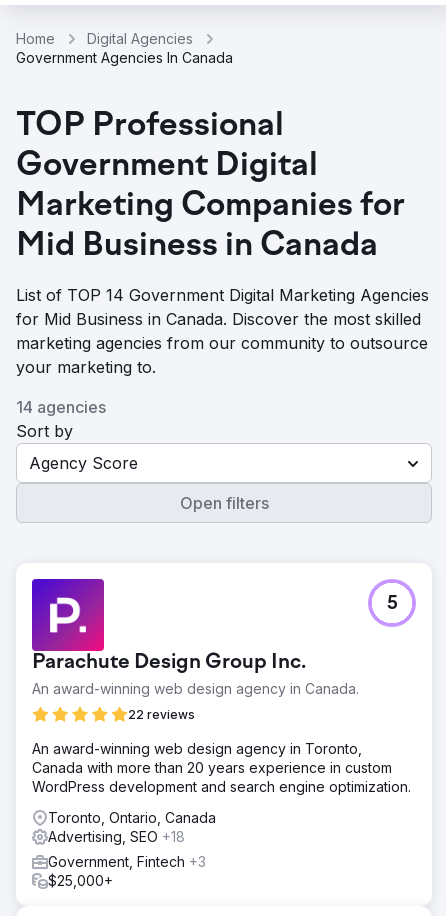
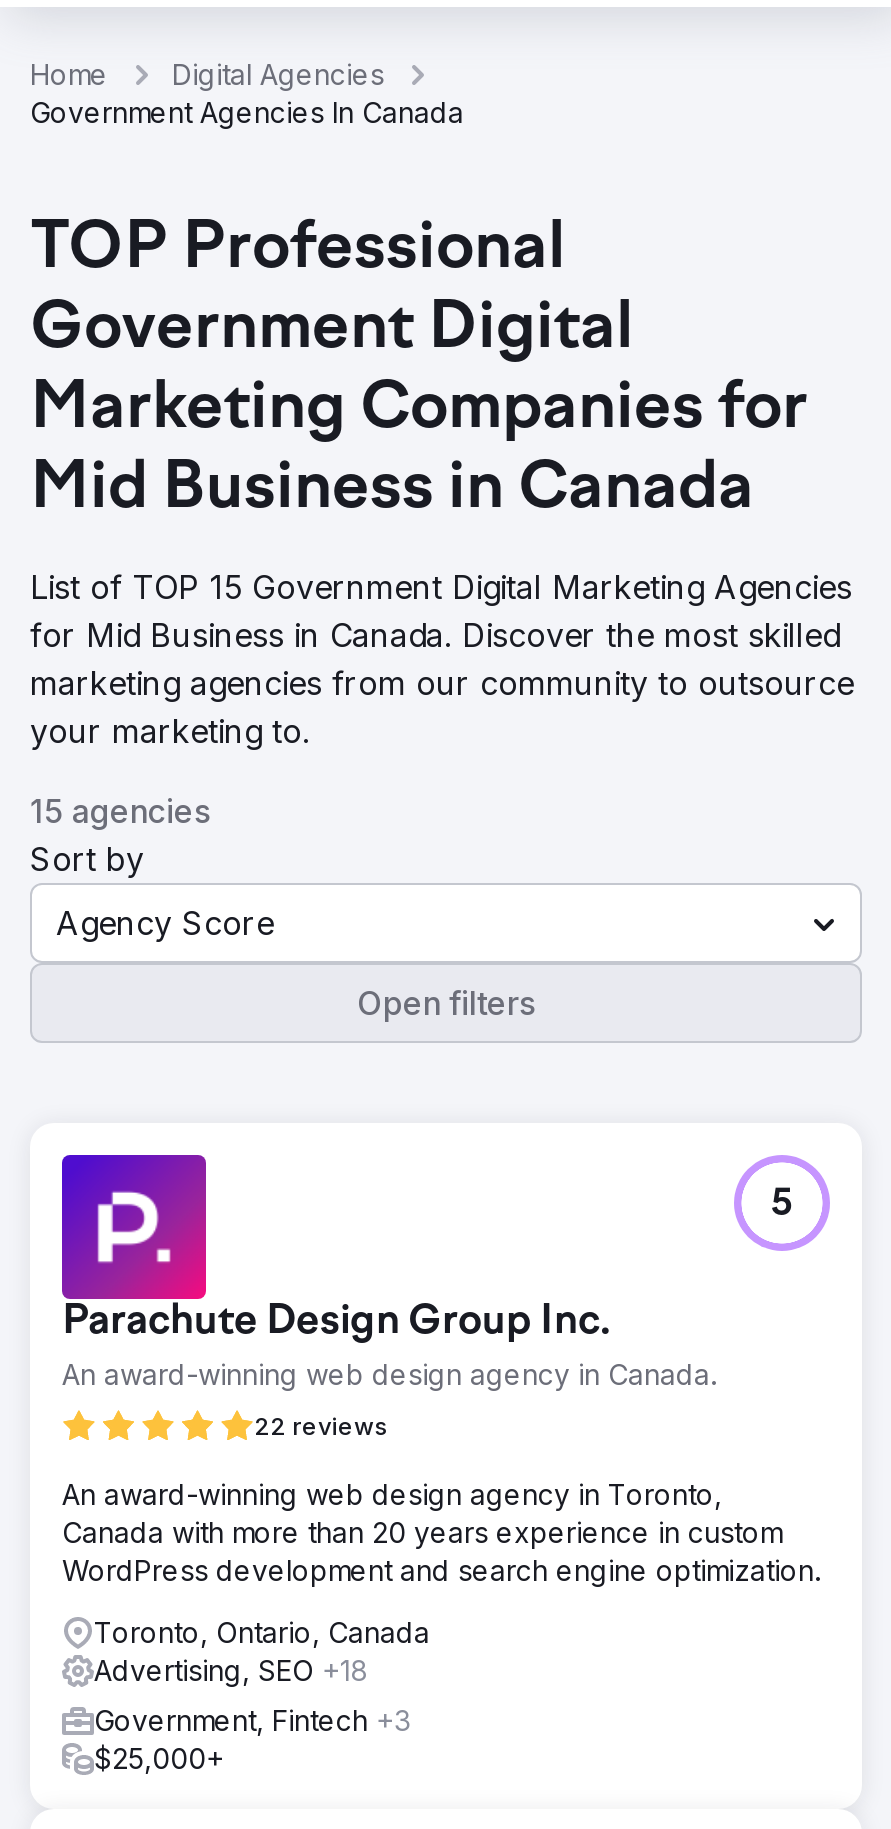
[16,285,429,305] List of TOP 14 Government Digital Marketing Agencies -> [30,567,852,607] List of TOP 15 Government Digital Marketing Agencies
[16,397,106,417] 14 agencies -> [30,791,210,831] 15 agencies

